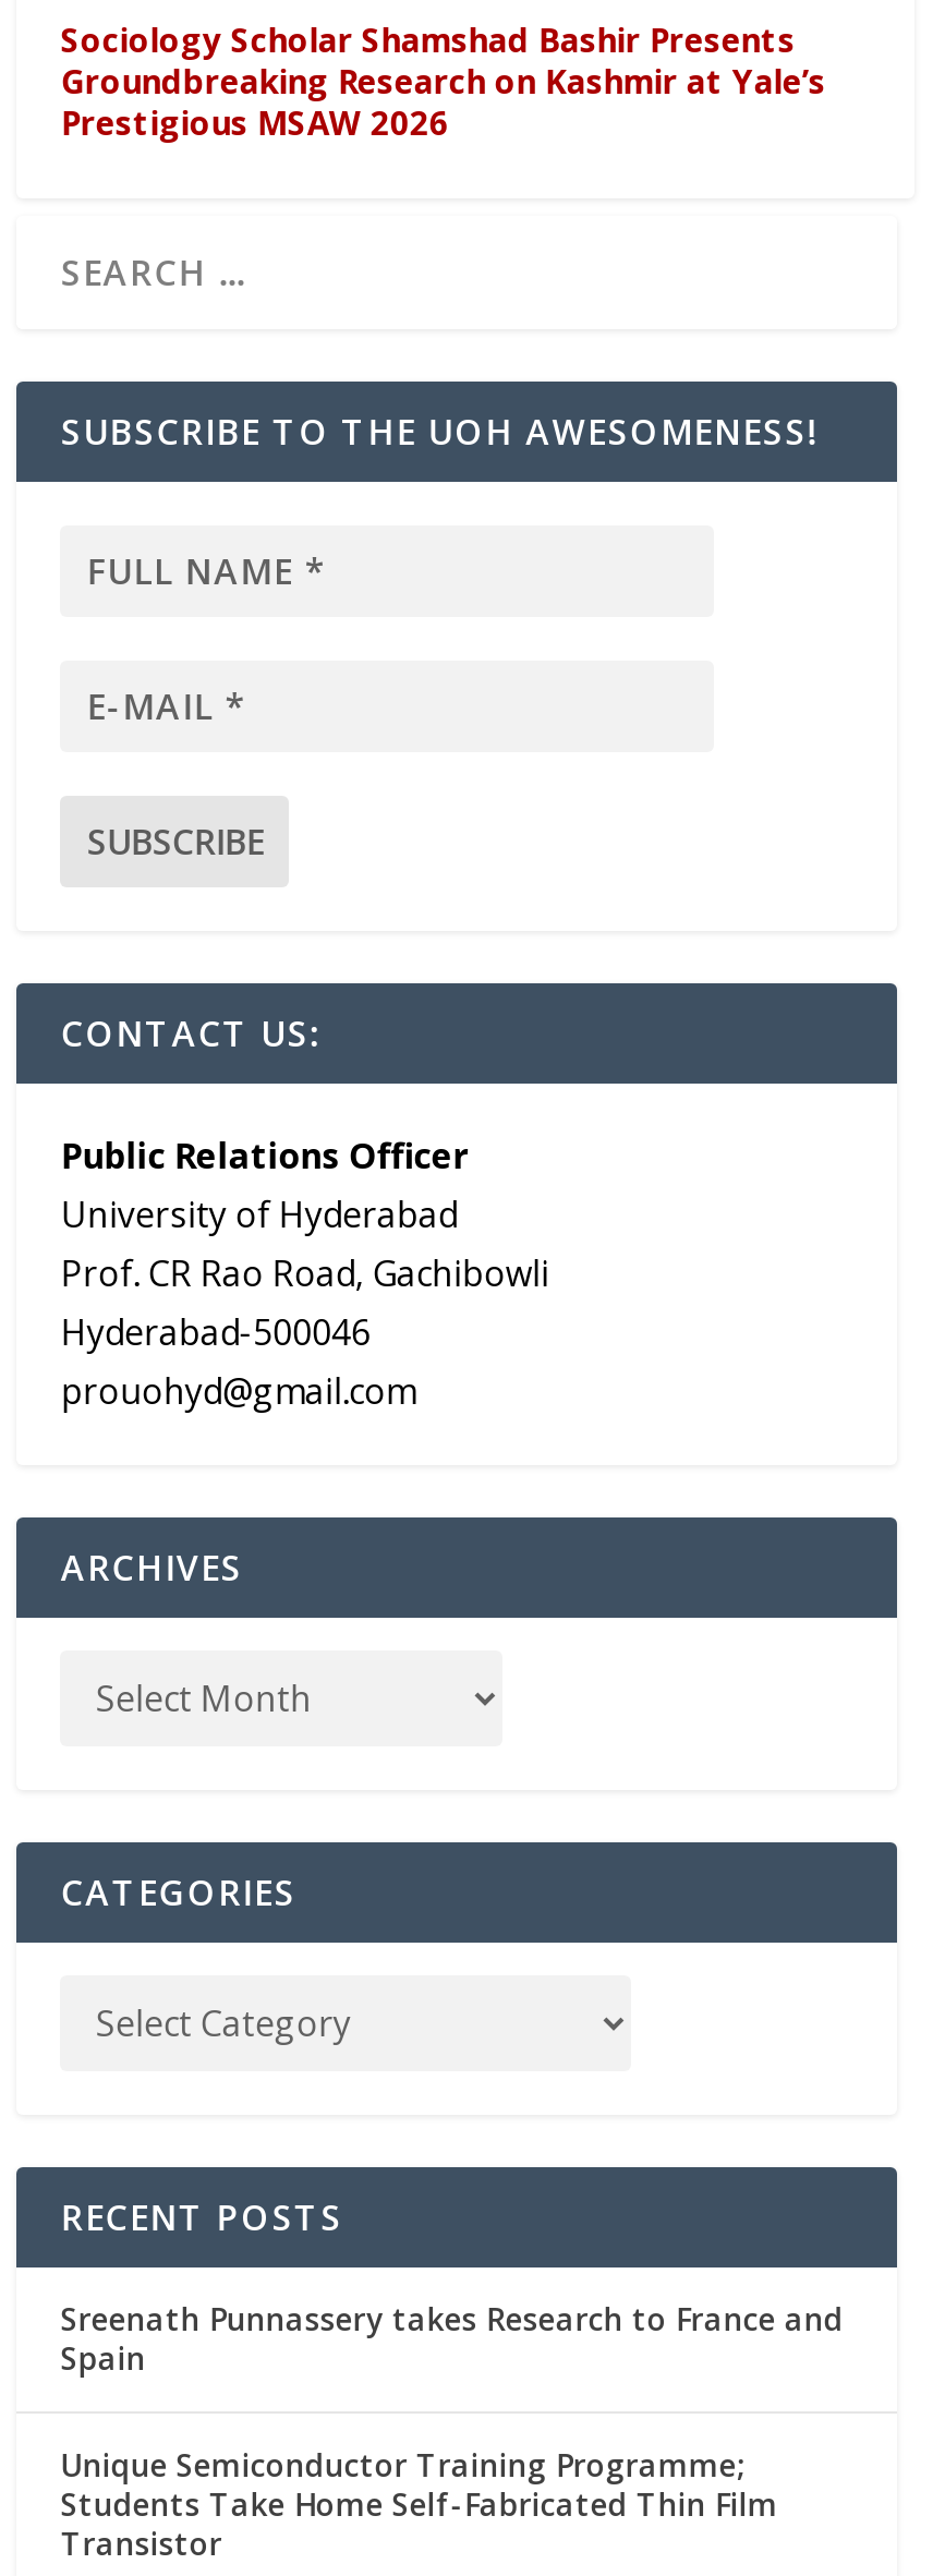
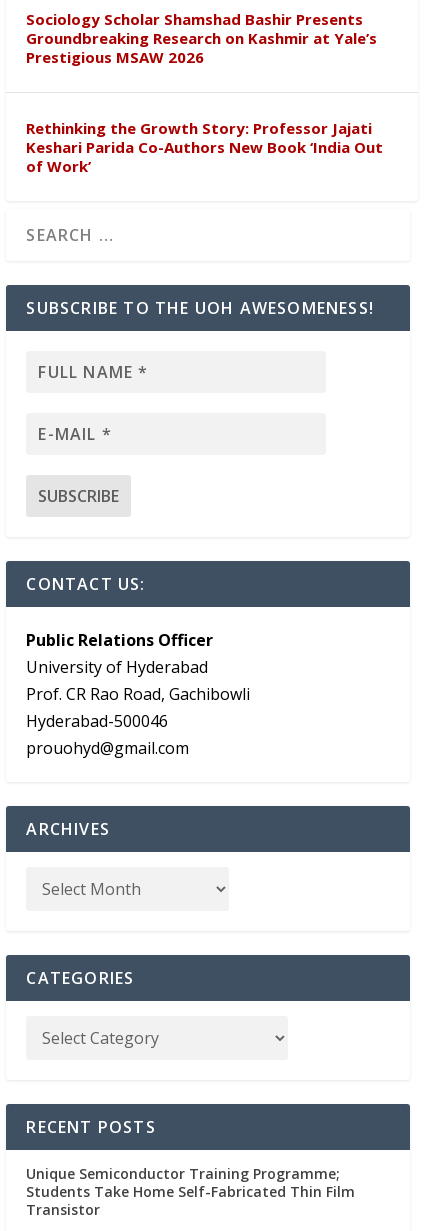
none -> [26,118,383,176] Rethinking the Growth Story: Professor Jajati | Keshari Parida Co-Authors New Book ‘India Out | of Work’
moved [61,408,819,2241] -> [26,297,374,1138]: SUBSCRIBE TO THE UOH AWESOMENESS! | CONTACT US: | Public Relations Officer | ... | CATEGORIES | RECENT POSTS
[61,2298,843,2379] Sreenath Punnassery takes Research to France and | Spain -> none

